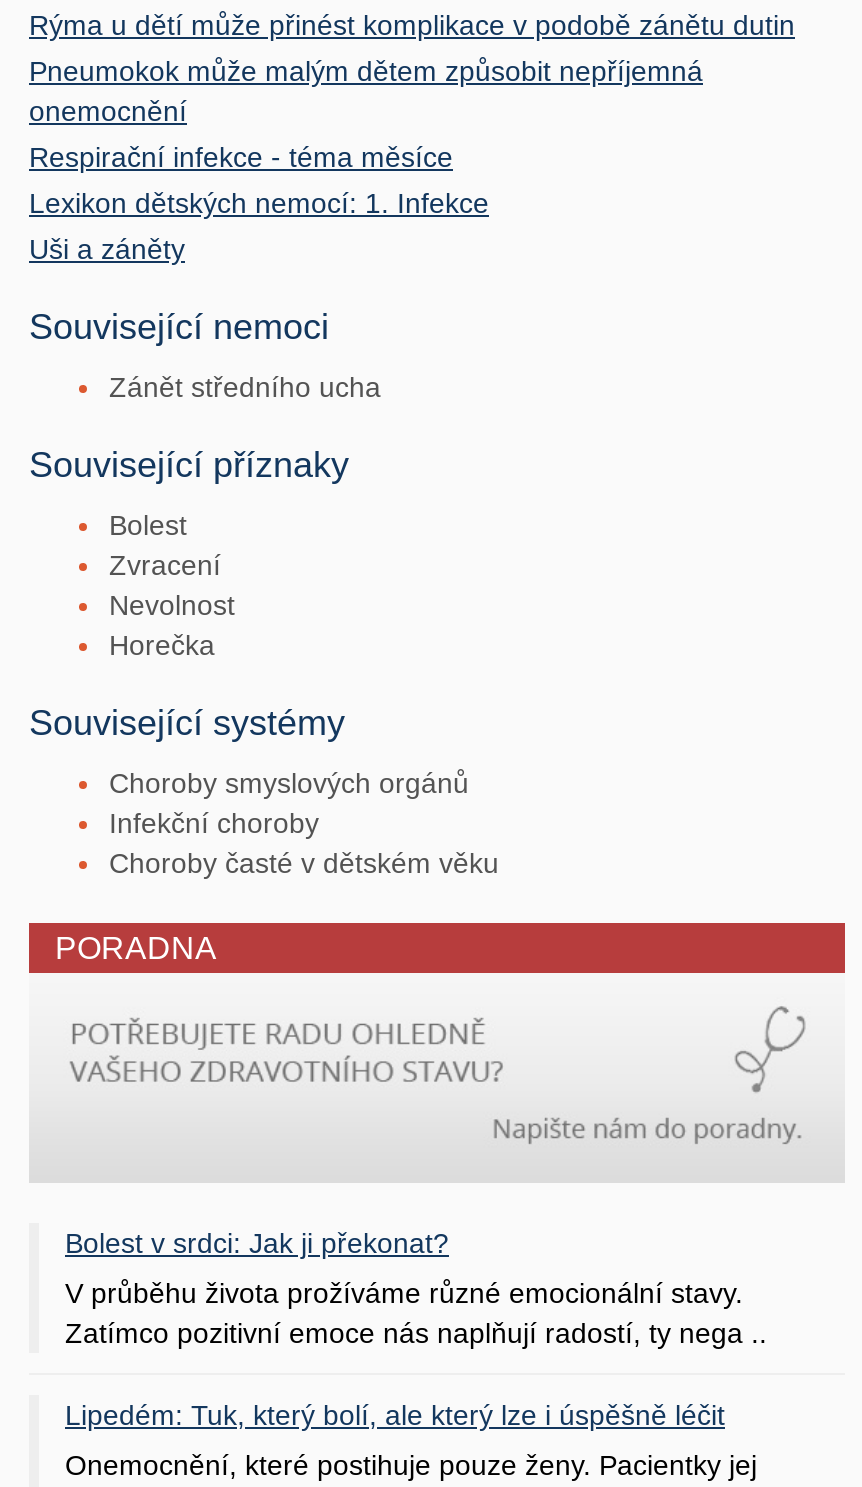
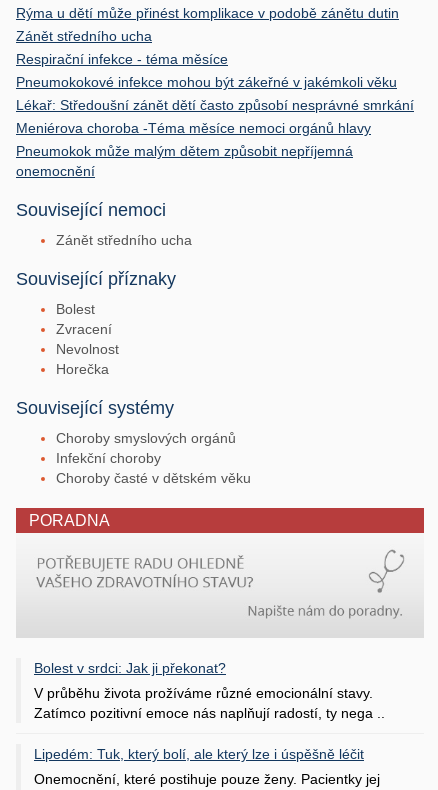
none -> [16,28,414,136] Zánět středního ucha | Pneumokokové infekce mohou být zákeřné v jakémkoli věku | Lékař: Středoušní zánět dětí často způsobí nesprávné smrkání | Meniérova choroba -Téma měsíce nemoci orgánů hlavy
moved [29,55,703,127] -> [16,143,353,179]: Pneumokok může malým dětem způsobit nepříjemná | onemocnění
moved [29,141,453,173] -> [16,51,228,67]: Respirační infekce - téma měsíce
[29,187,489,265] Lexikon dětských nemocí: 1. Infekce | Uši a záněty -> none

